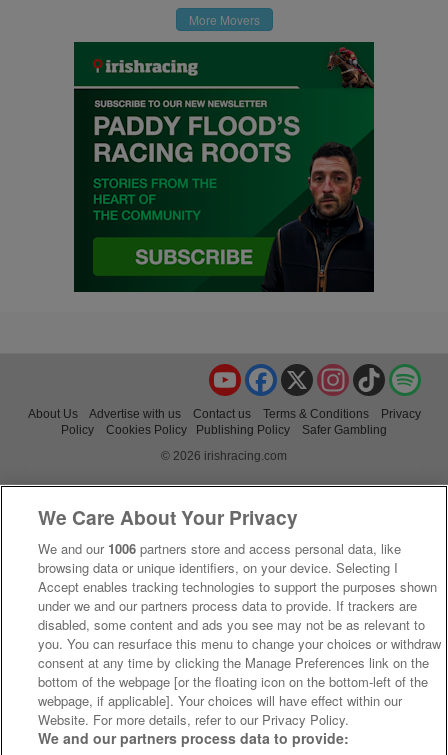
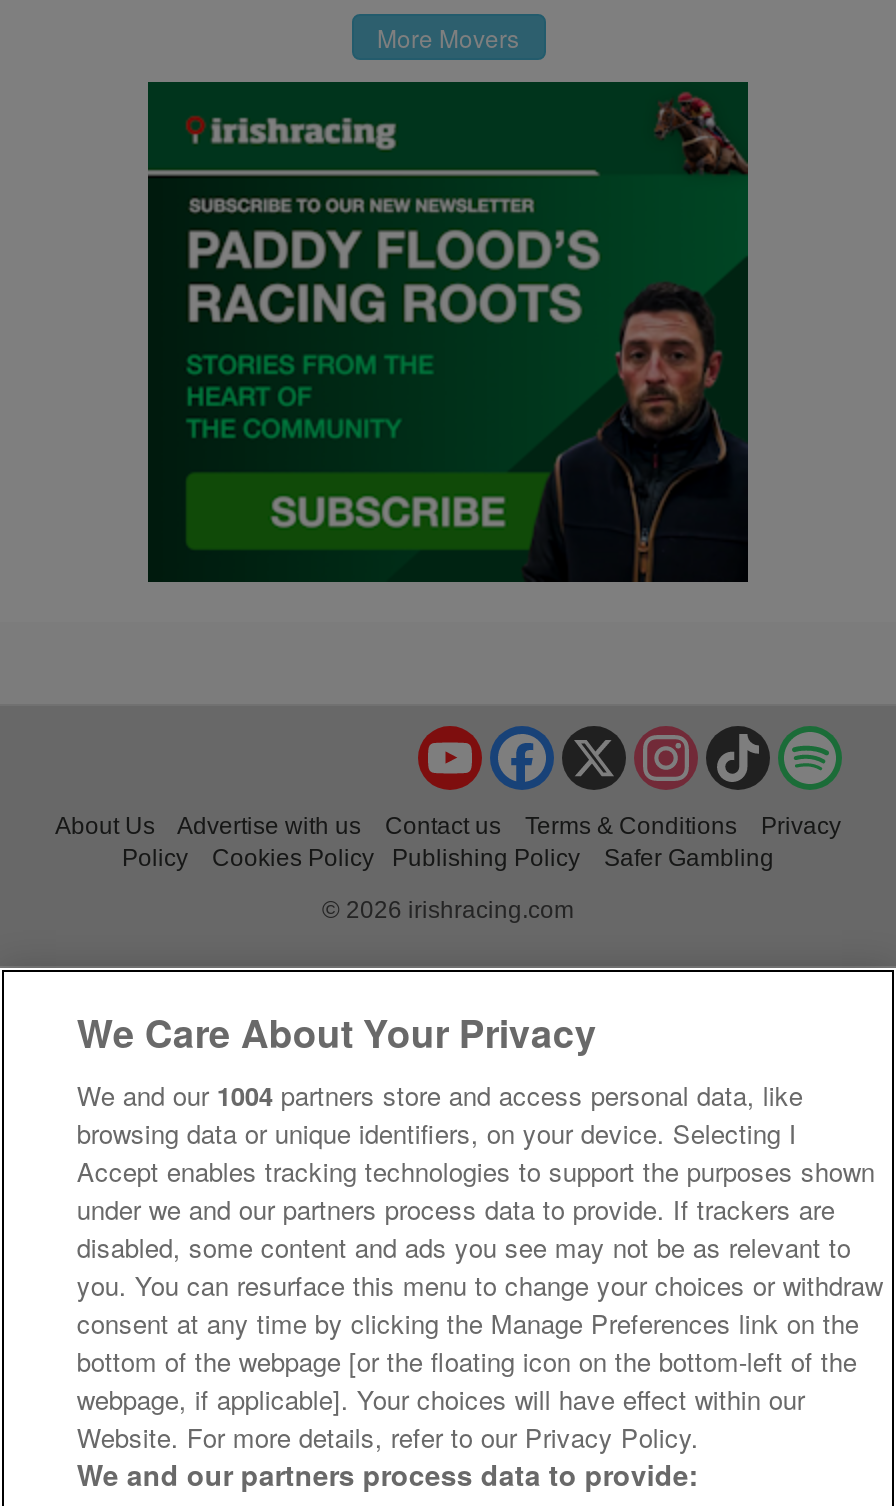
[38,539,401,558] We and our 1006 partners store and access personal data, like -> [77,1076,803,1114] We and our 1004 partners store and access personal data, like

